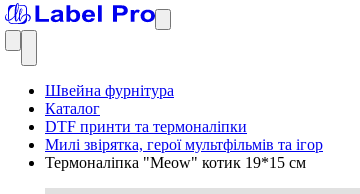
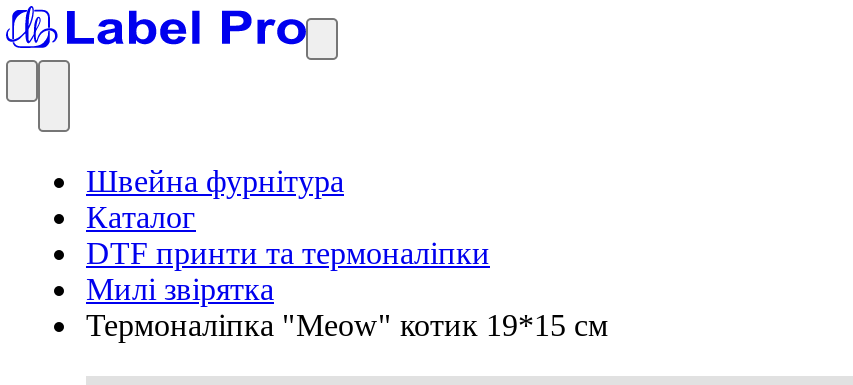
[45,136,323,153] Милі звірятка, герої мультфільмів та ігор -> [86,272,274,306] Милі звірятка

